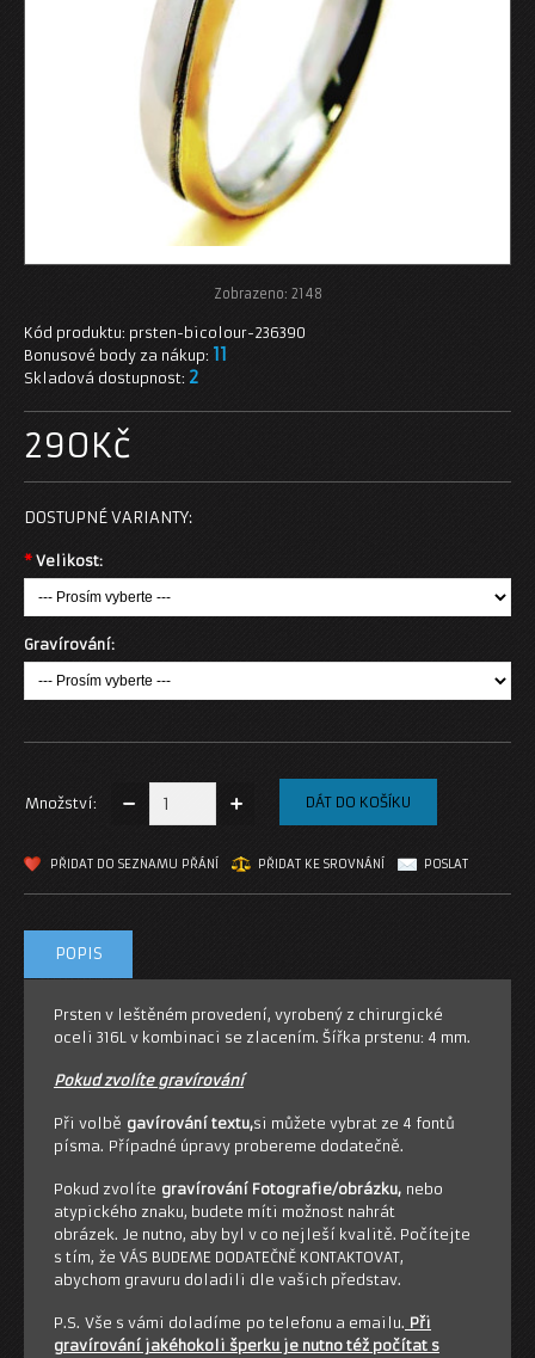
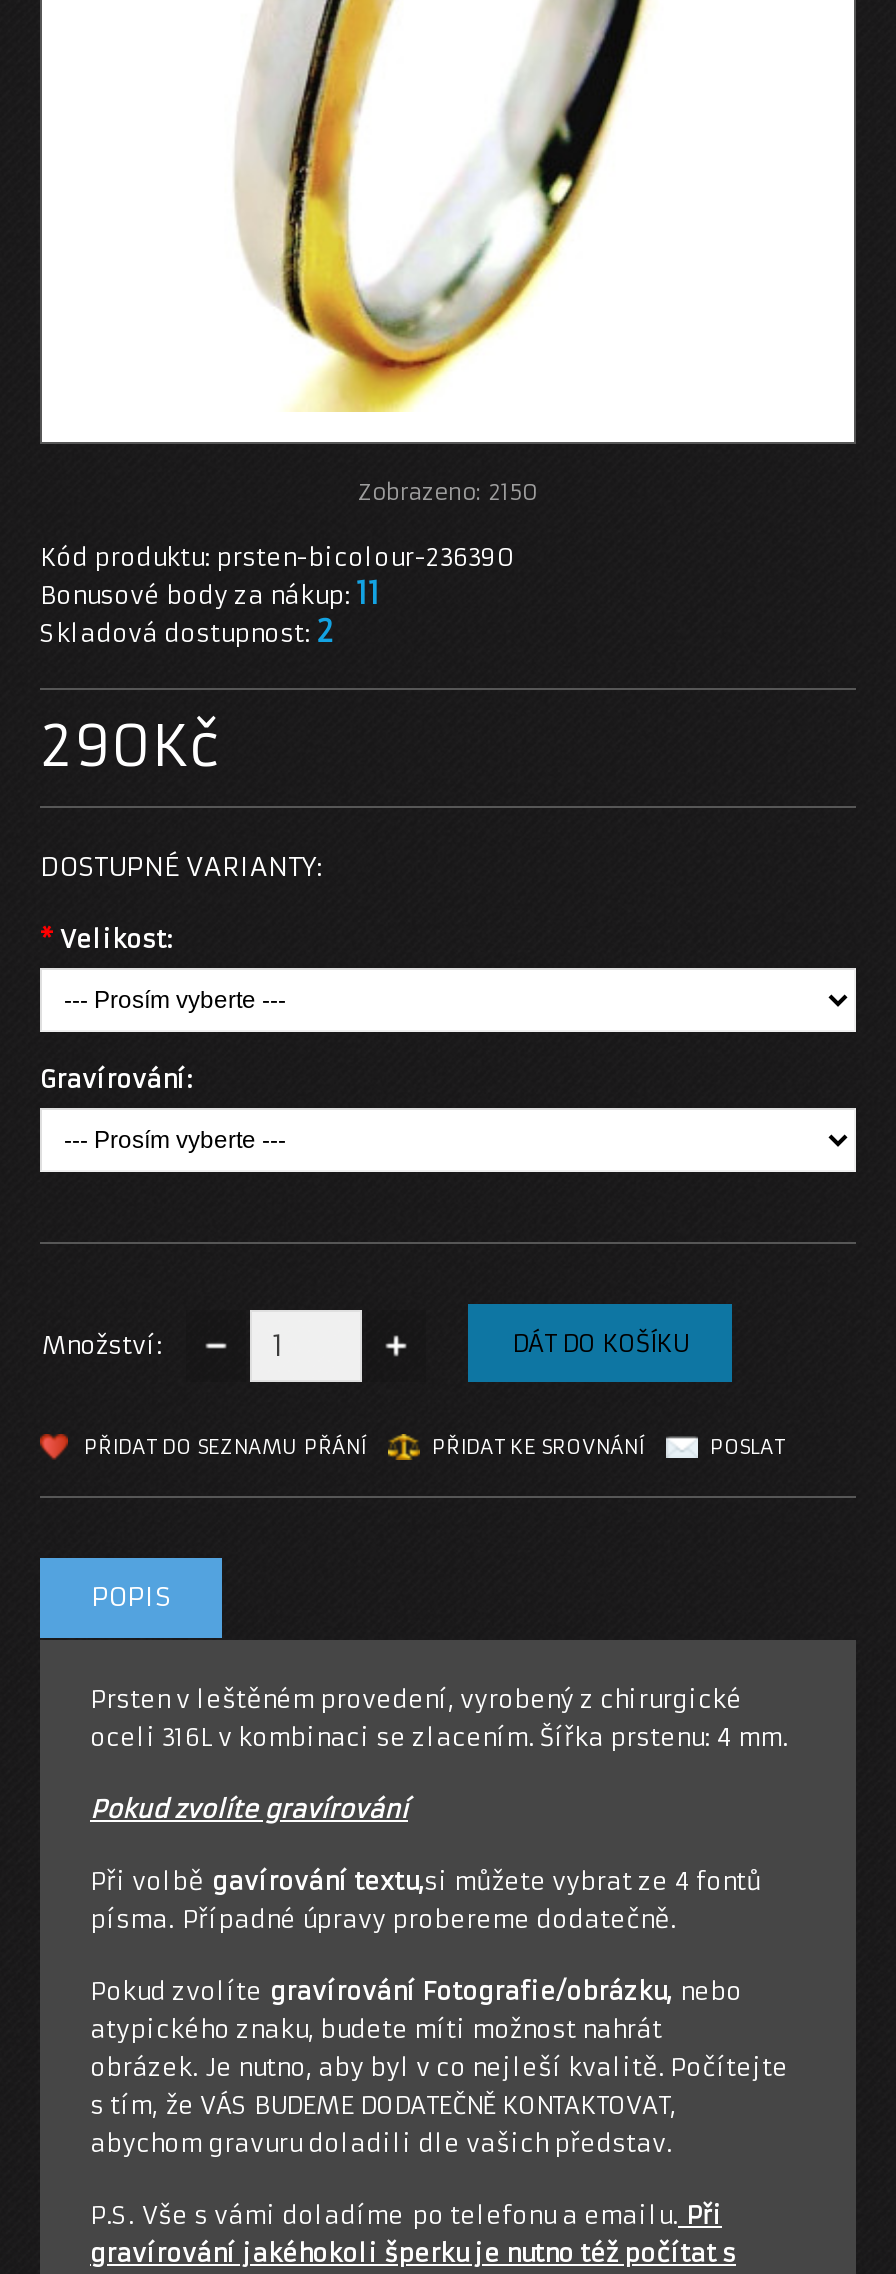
[213,285,322,302] Zobrazeno: 2148 -> [358,477,538,505] Zobrazeno: 2150

